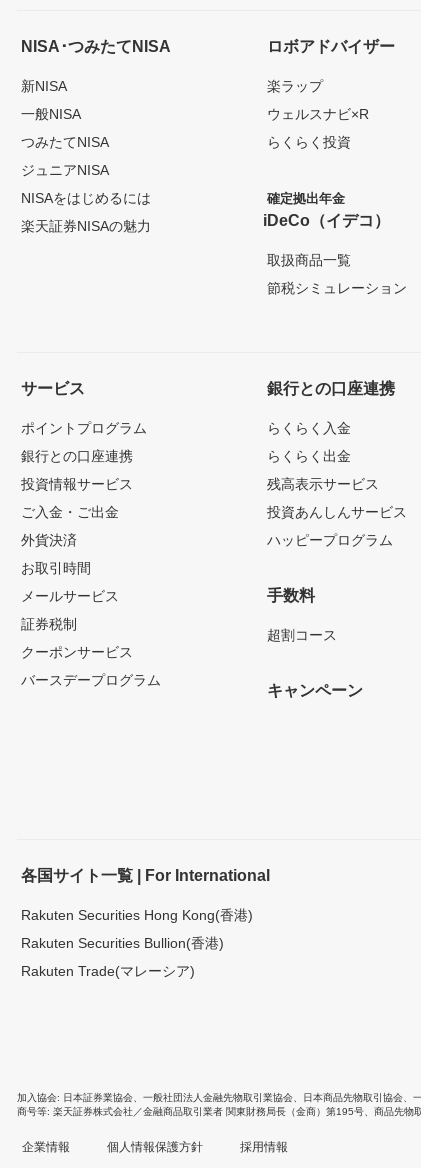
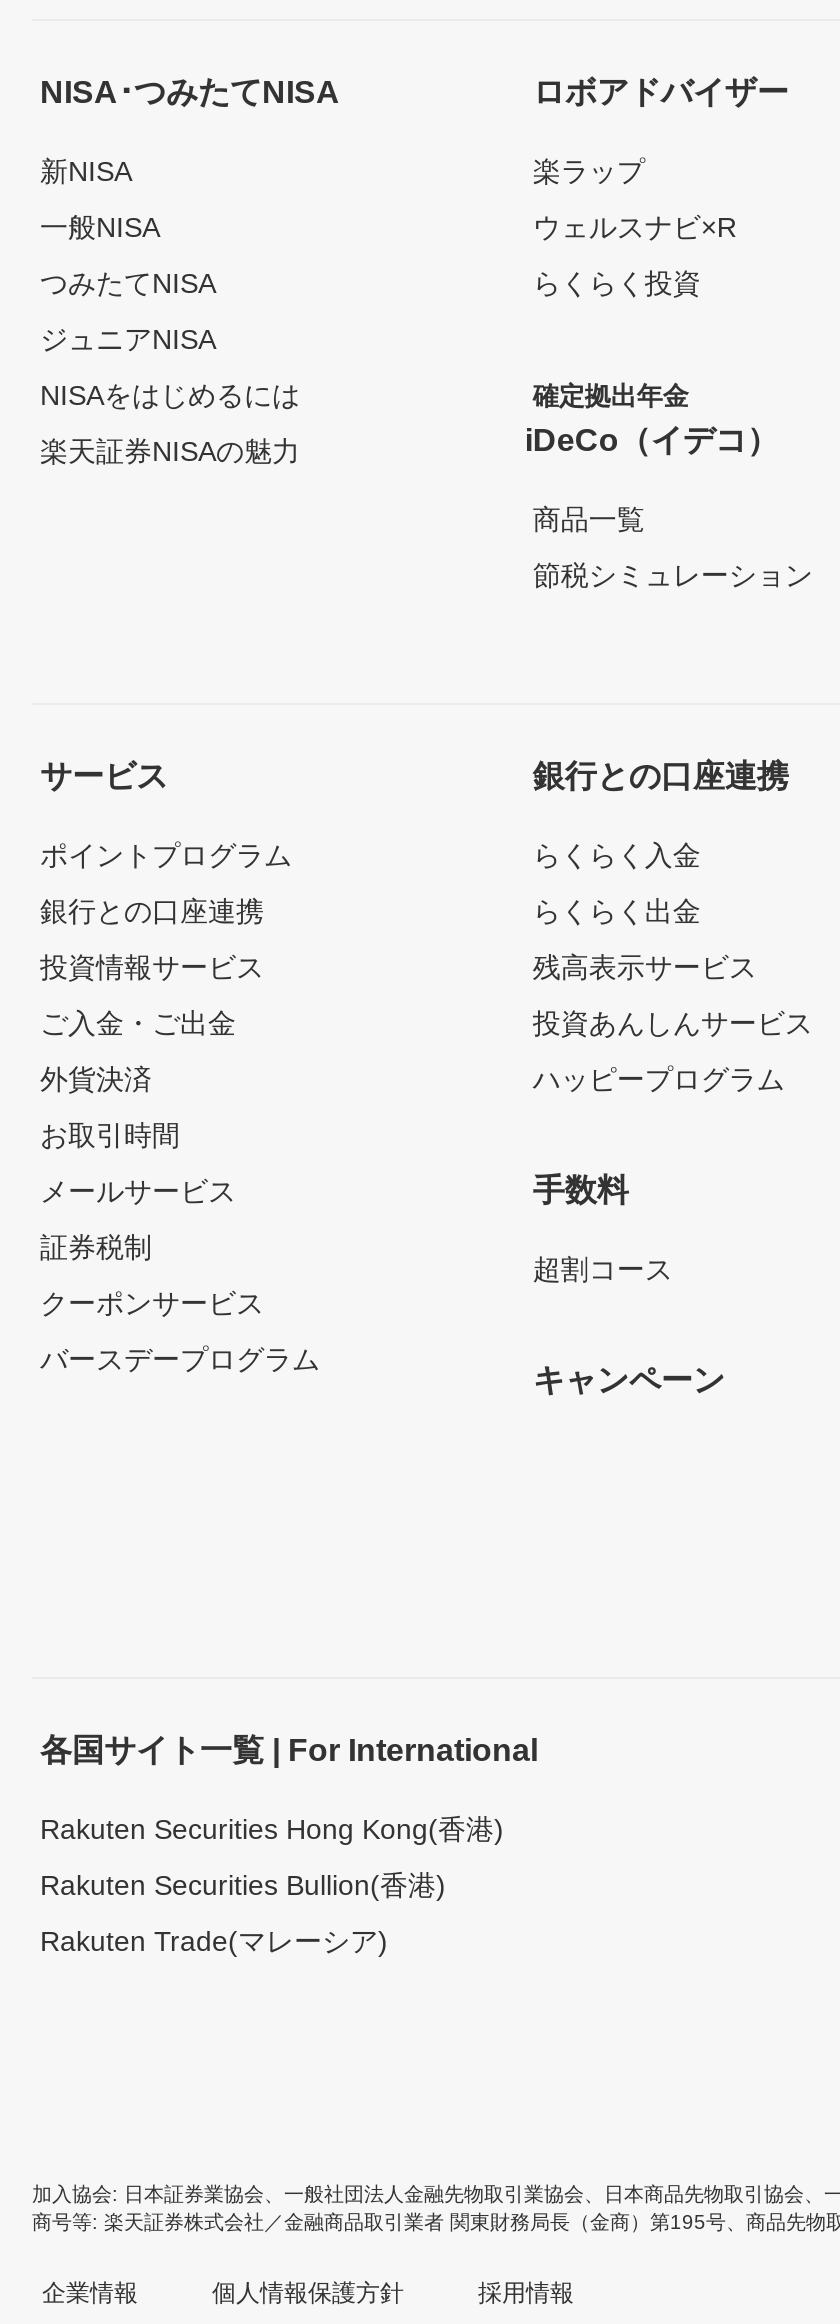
[267,252,351,268] 取扱商品一覧 -> [533,503,645,535] 商品一覧

